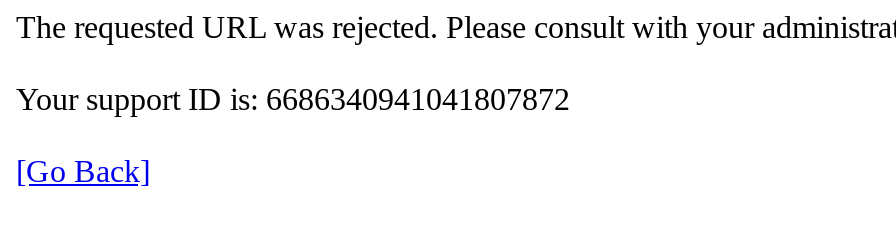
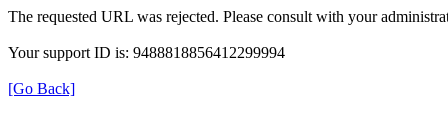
[16,82,570,116] Your support ID is: 6686340941041807872 -> [8,44,285,61] Your support ID is: 9488818856412299994

